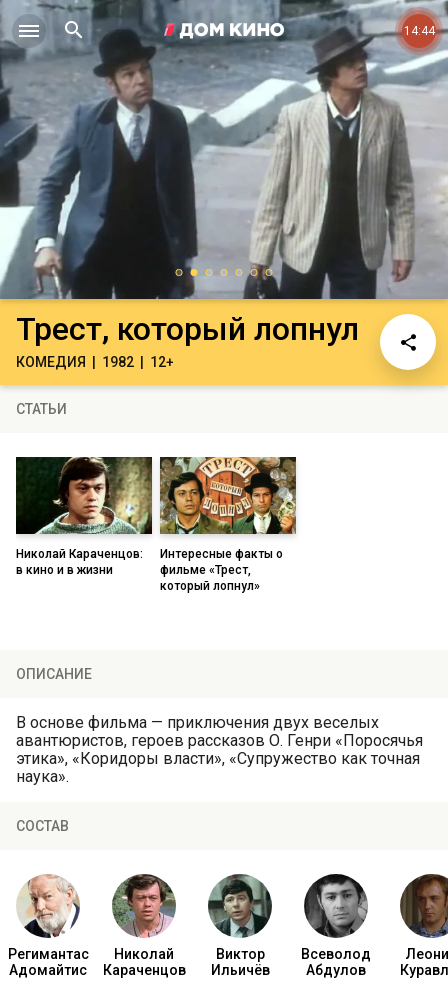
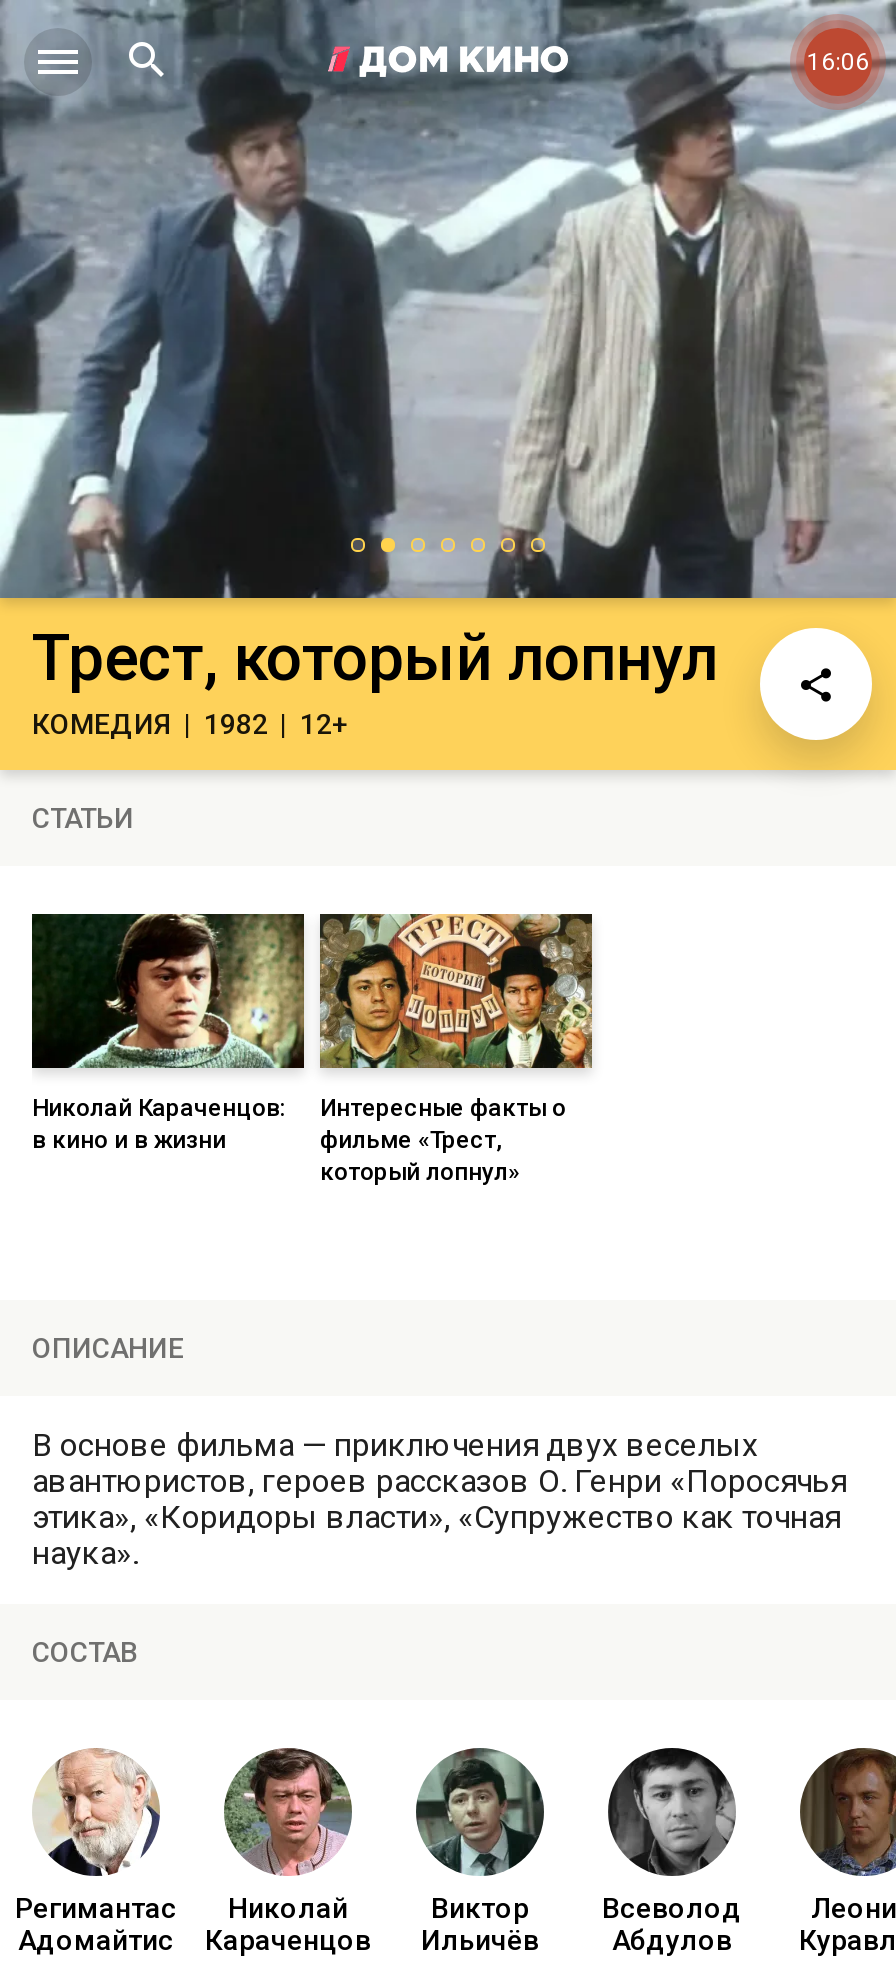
[403,24,434,38] 14:44 -> [807,48,869,76] 16:06

